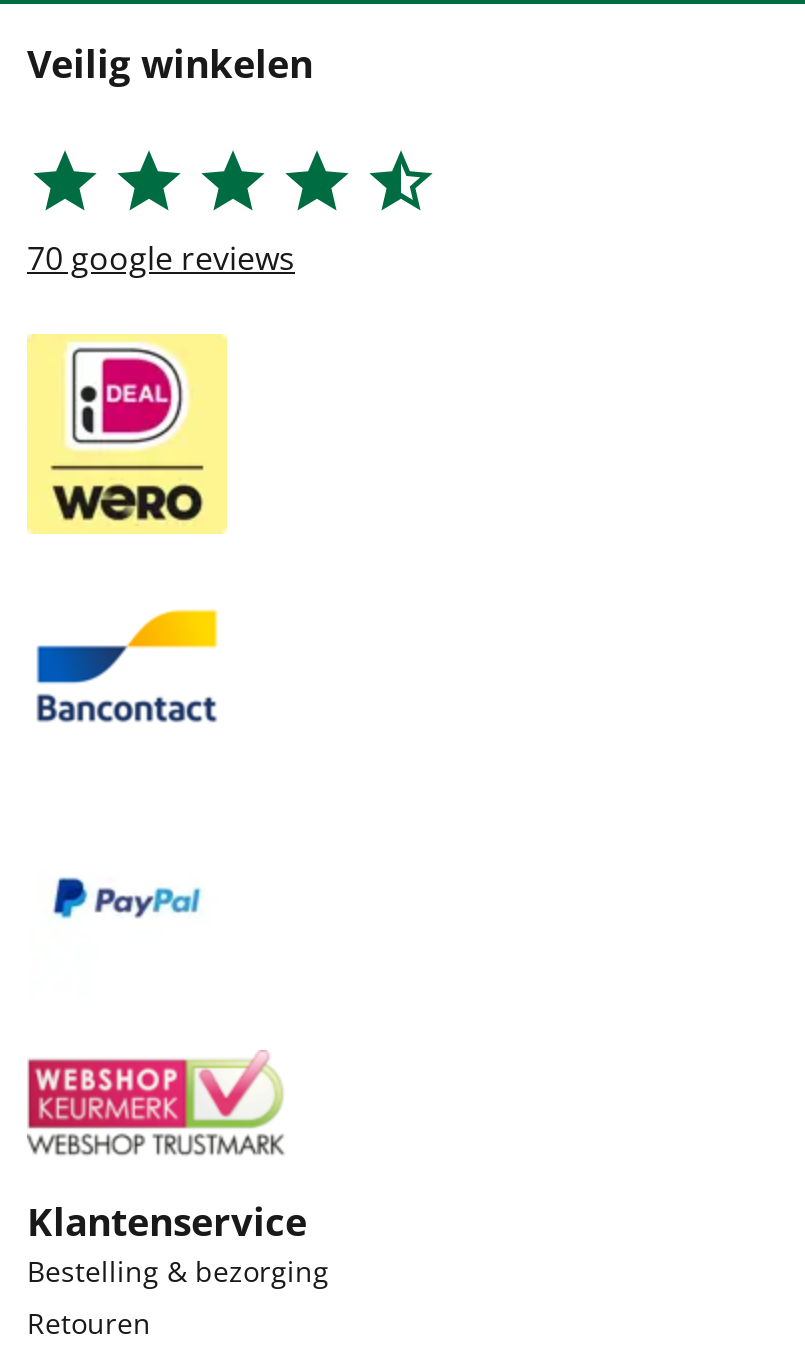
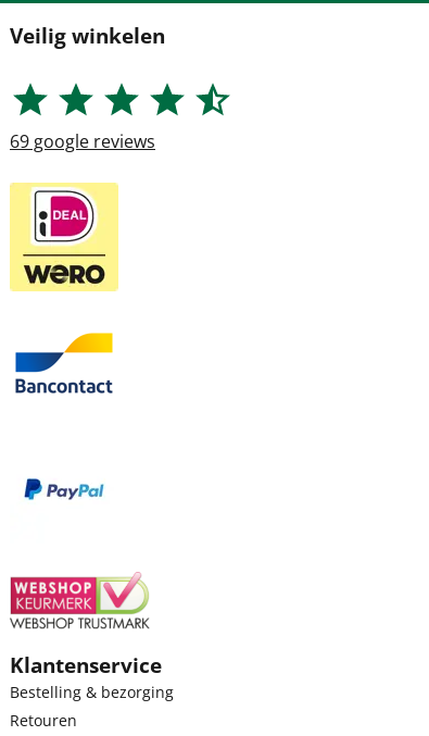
[27,235,295,279] 70 google reviews -> [10,129,155,153] 69 google reviews

